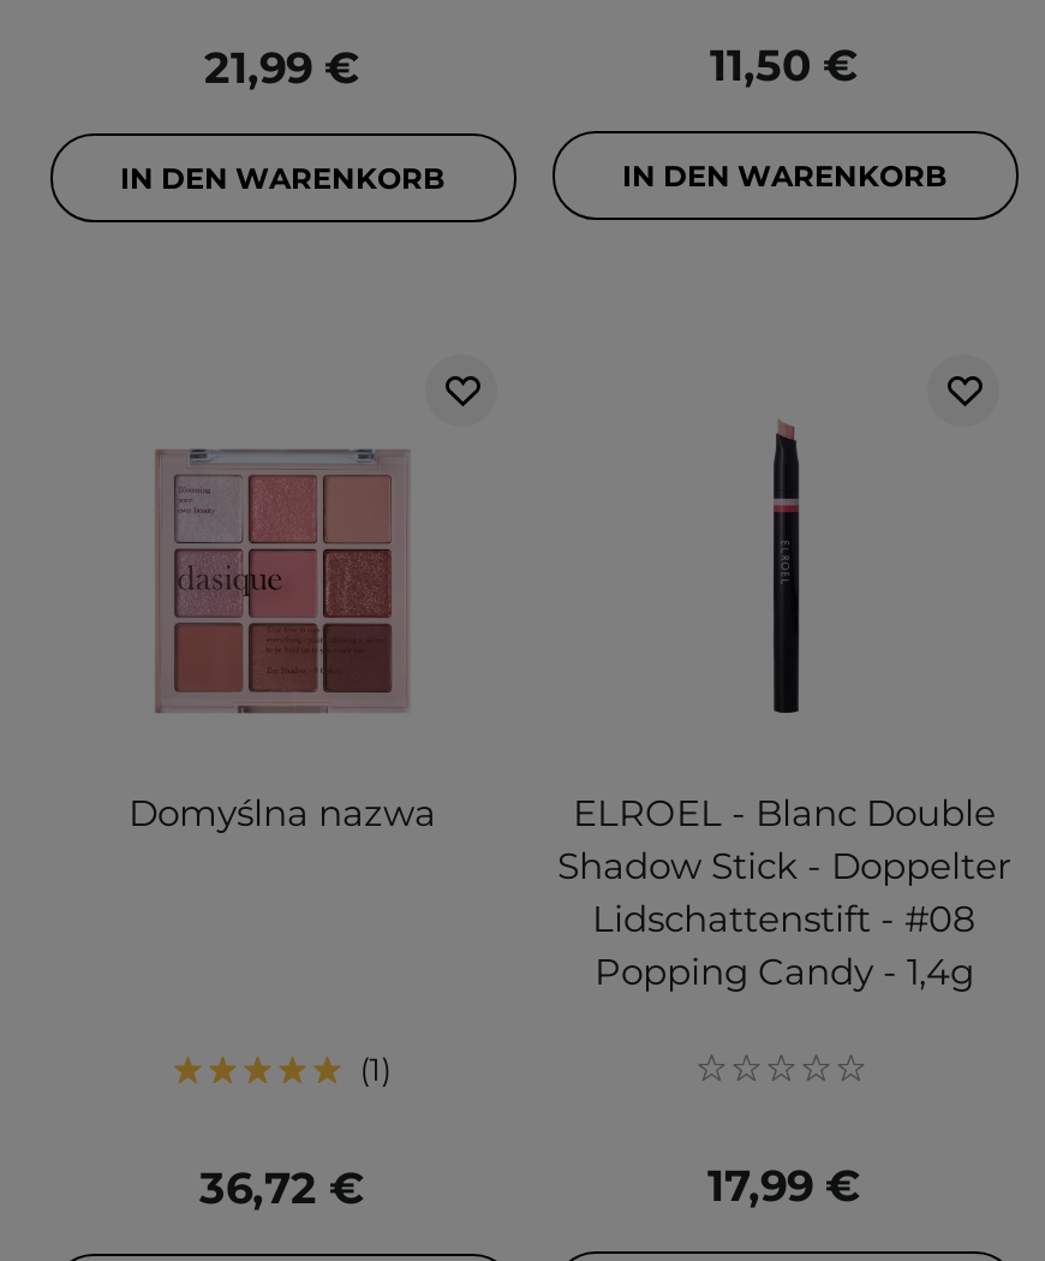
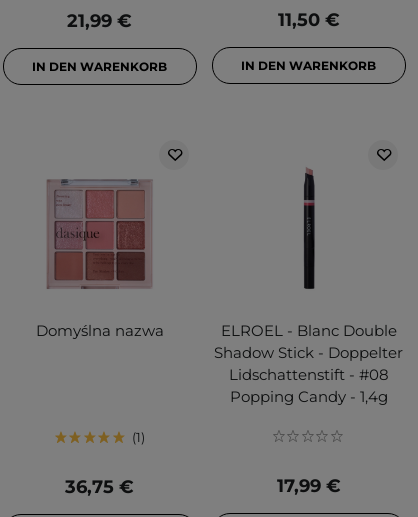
[199,1164,365,1217] 36,72 € -> [65,476,134,498] 36,75 €

